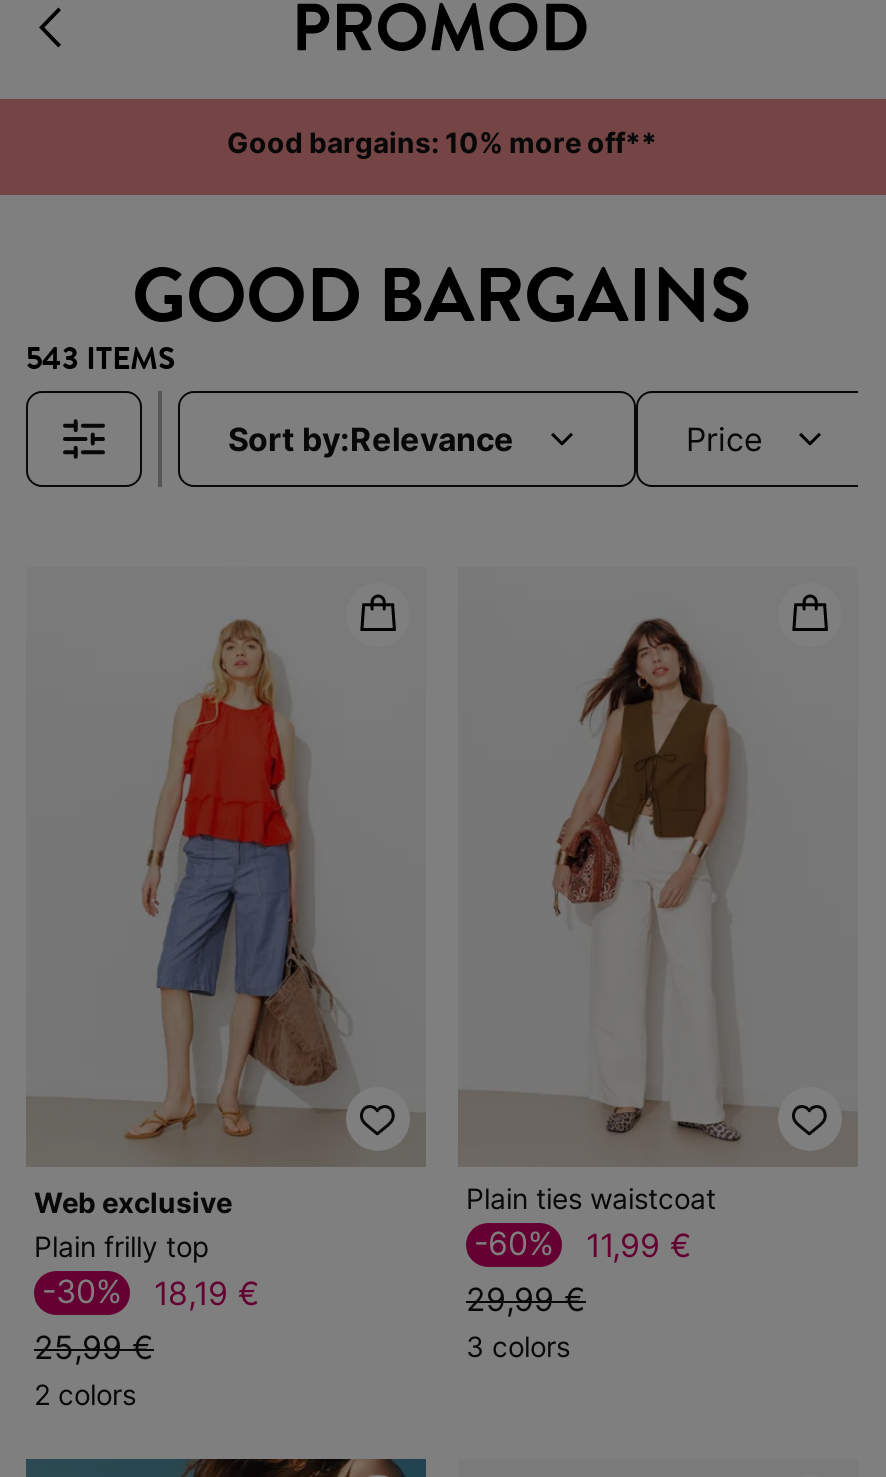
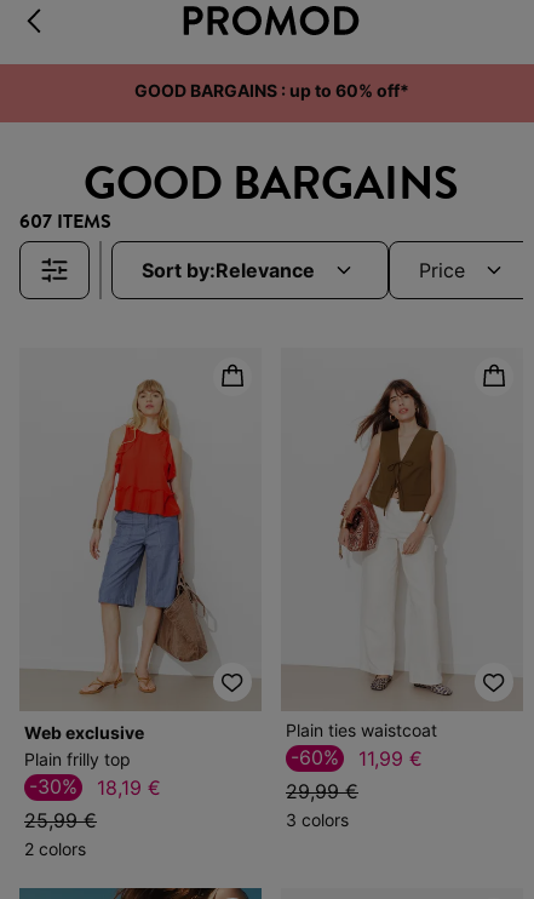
[249,125,657,159] Good bargains: 10% more off** -> [147,80,409,101] GOOD BARGAINS : up to 60% off*
[26,335,176,383] 543 ITEMS -> [19,207,111,236] 607 ITEMS

